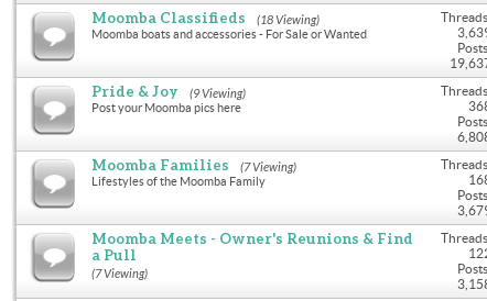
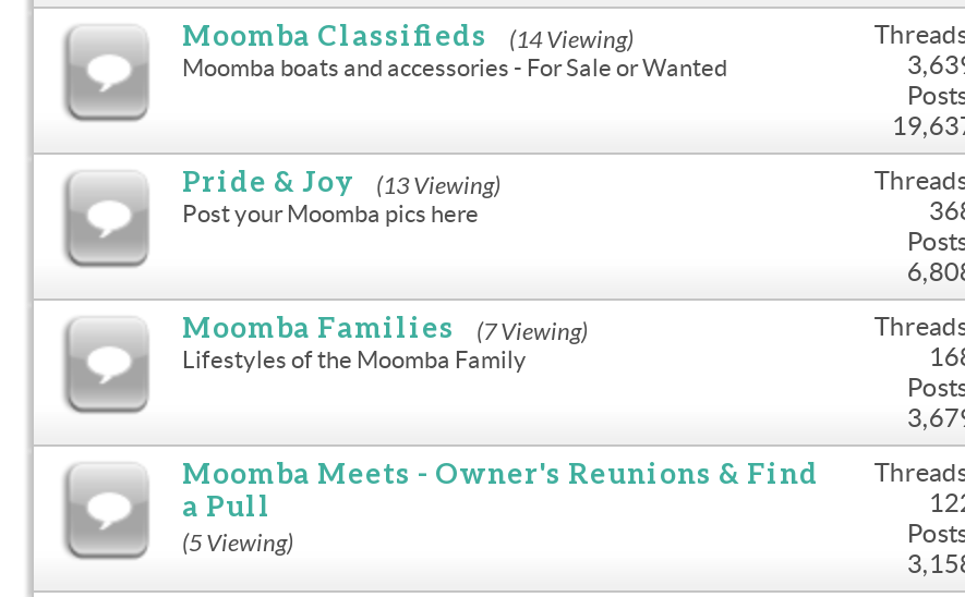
[91,9,320,27] Moomba Classifieds (18 Viewing) -> [182,17,634,54] Moomba Classifieds (14 Viewing)
[91,82,246,101] Pride & Joy (9 Viewing) -> [182,163,500,200] Pride & Joy (13 Viewing)
[91,267,148,281] (7 Viewing) -> [182,529,293,558] (5 Viewing)

